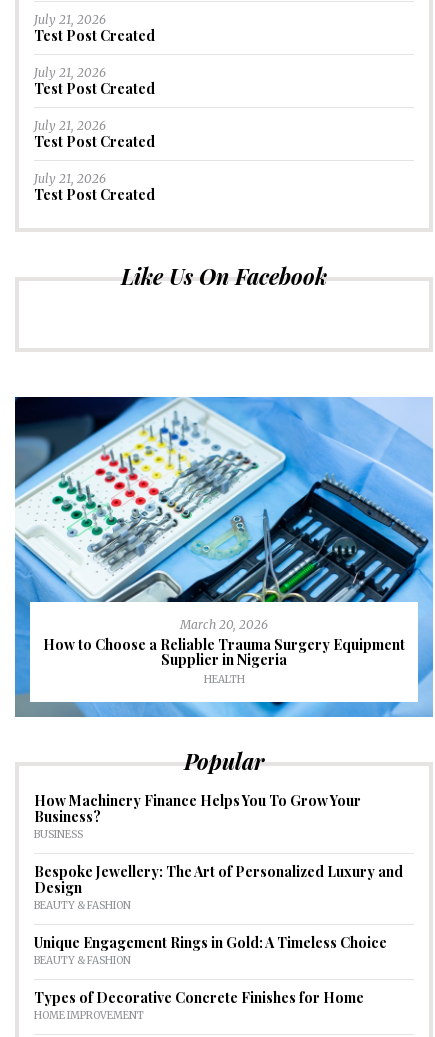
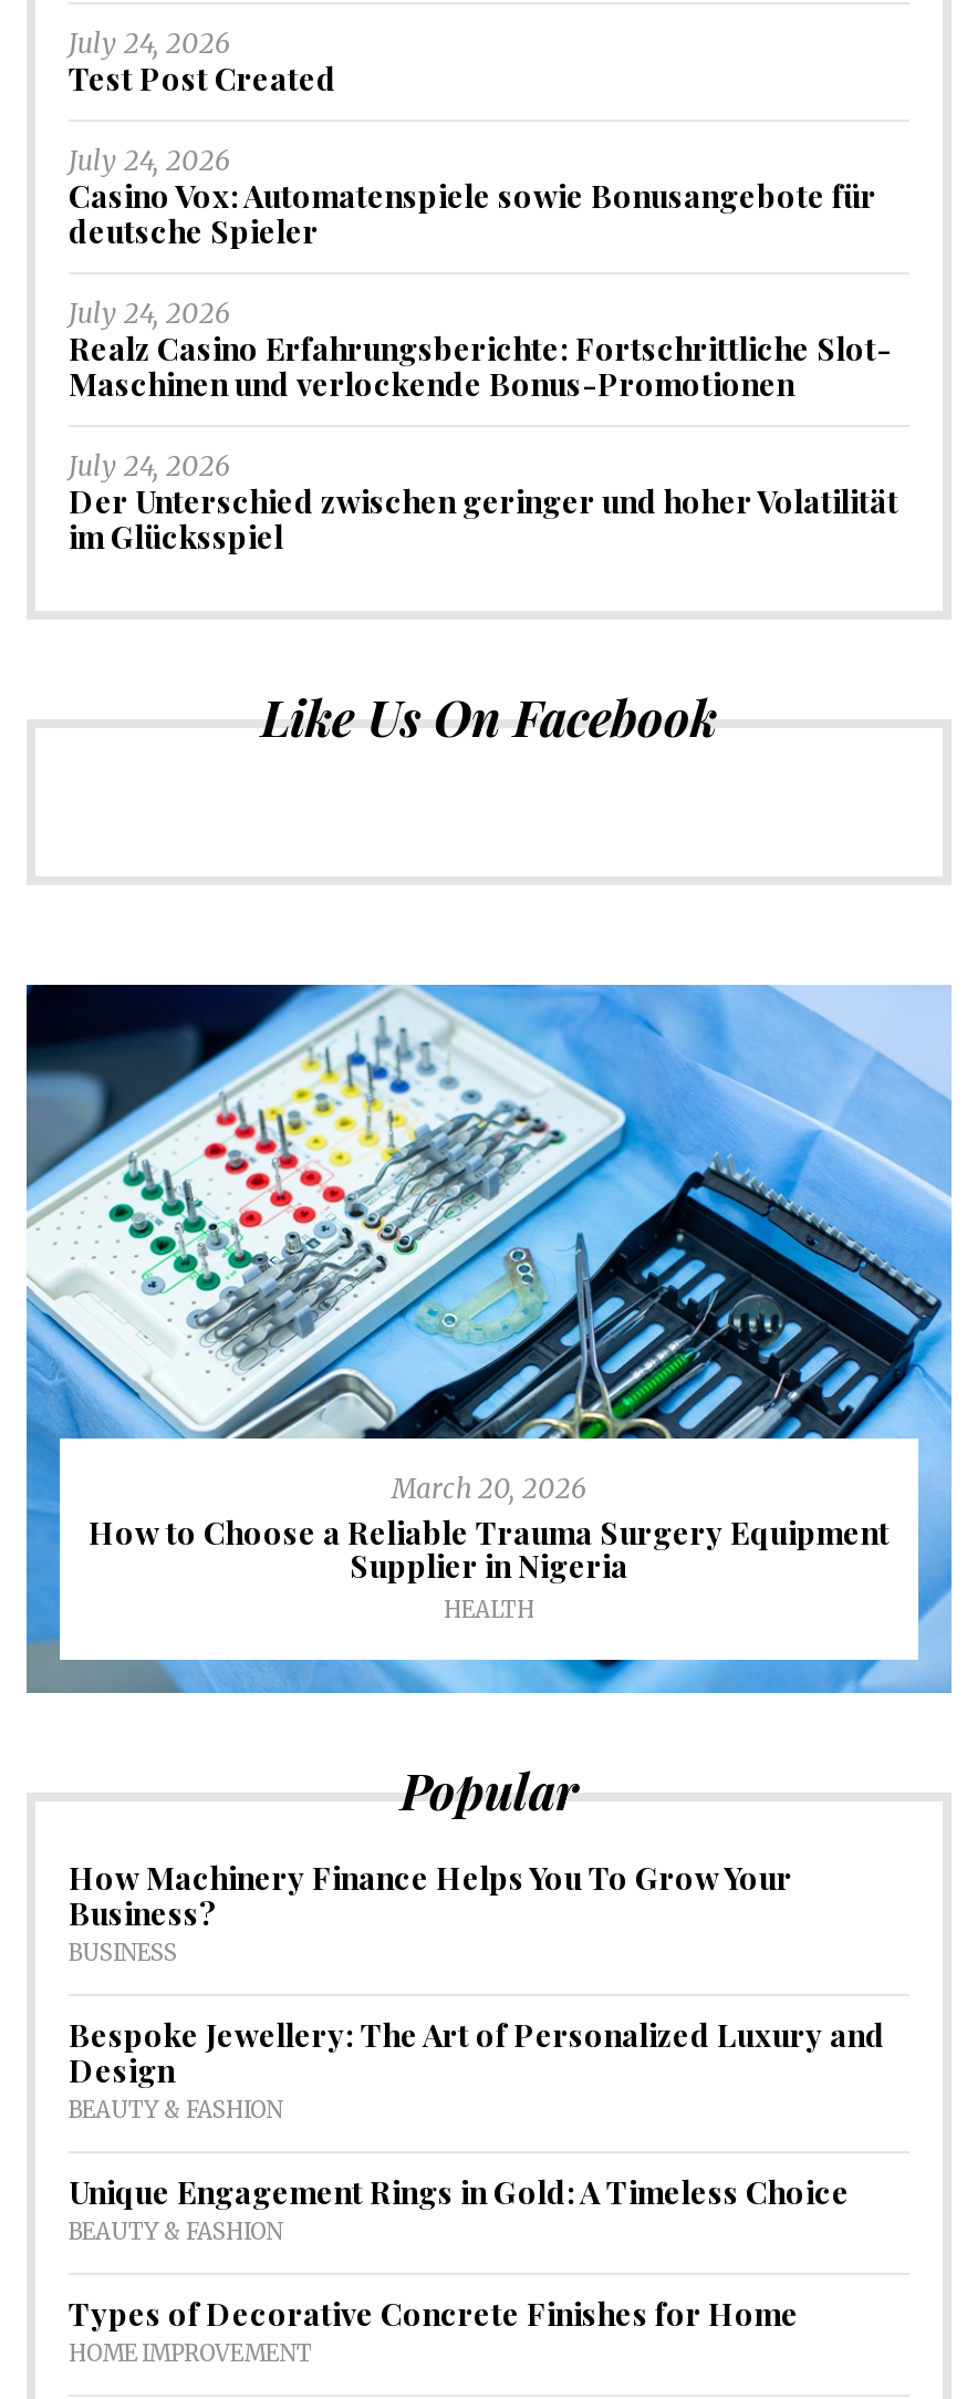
[34,12,106,27] July 21, 2026 -> [69,26,230,60] July 24, 2026
[34,65,155,98] July 21, 2026 | Test Post Created -> [69,144,876,252] July 24, 2026 | Casino Vox: Automatenspiele sowie Bonusangebote für | deutsche Spieler
[34,118,155,151] July 21, 2026 | Test Post Created -> [69,296,892,405] July 24, 2026 | Realz Casino Erfahrungsberichte: Fortschrittliche Slot- | Maschinen und verlockende Bonus-Promotionen
[34,171,155,204] July 21, 2026 | Test Post Created -> [69,449,898,557] July 24, 2026 | Der Unterschied zwischen geringer und hoher Volatilität | im Glücksspiel

